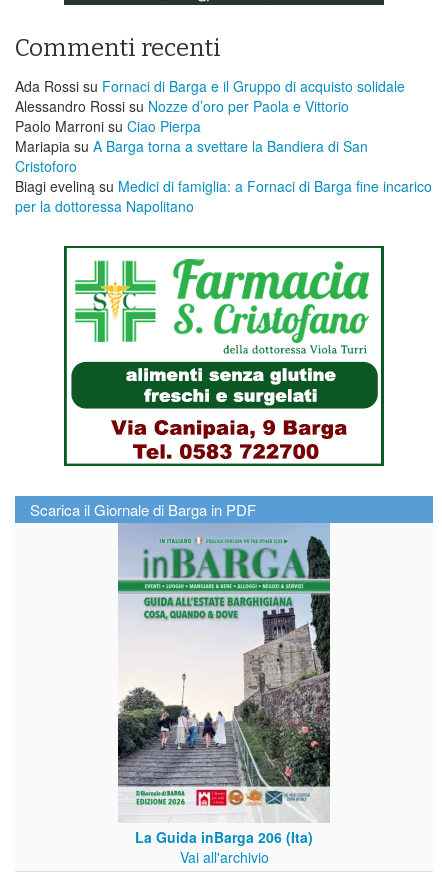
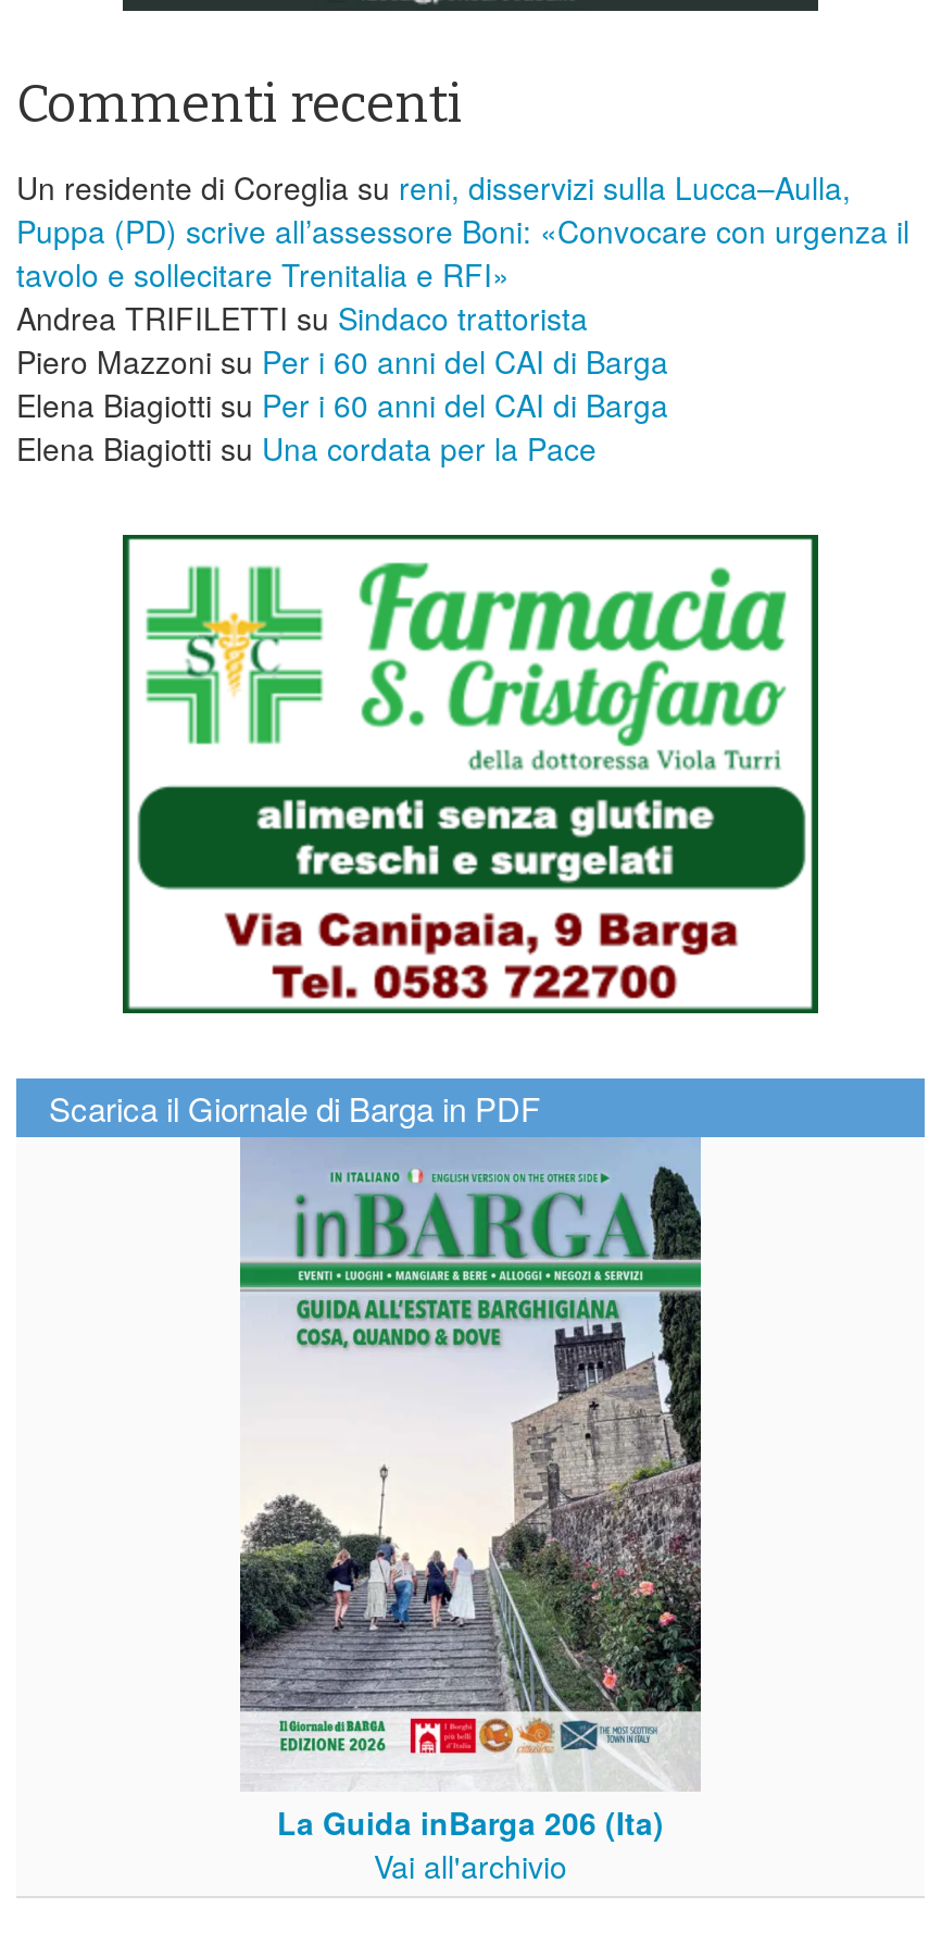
[15,76,432,216] Ada Rossi su Fornaci di Barga e il Gruppo di acquisto solidale | Alessandro Rossi su Nozze d’oro per Paola e Vittorio | Paolo Marroni su Ciao Pierpa | Mariapia su A Barga torna a svettare la Bandiera di San | Cristoforo | Biagi eveliną su Medici di famiglia: a Fornaci di Barga fine incarico | per la dottoressa Napolitano -> [16,166,909,470] Un residente di Coreglia su reni, disservizi sulla Lucca–Aulla, | Puppa (PD) scrive all’assessore Boni: «Convocare con urgenza il | tavolo e sollecitare Trenitalia e RFI» | Andrea TRIFILETTI su Sindaco trattorista | Piero Mazzoni su Per i 60 anni del CAI di Barga | Elena Biagiotti su Per i 60 anni del CAI di Barga | Elena Biagiotti su Una cordata per la Pace

